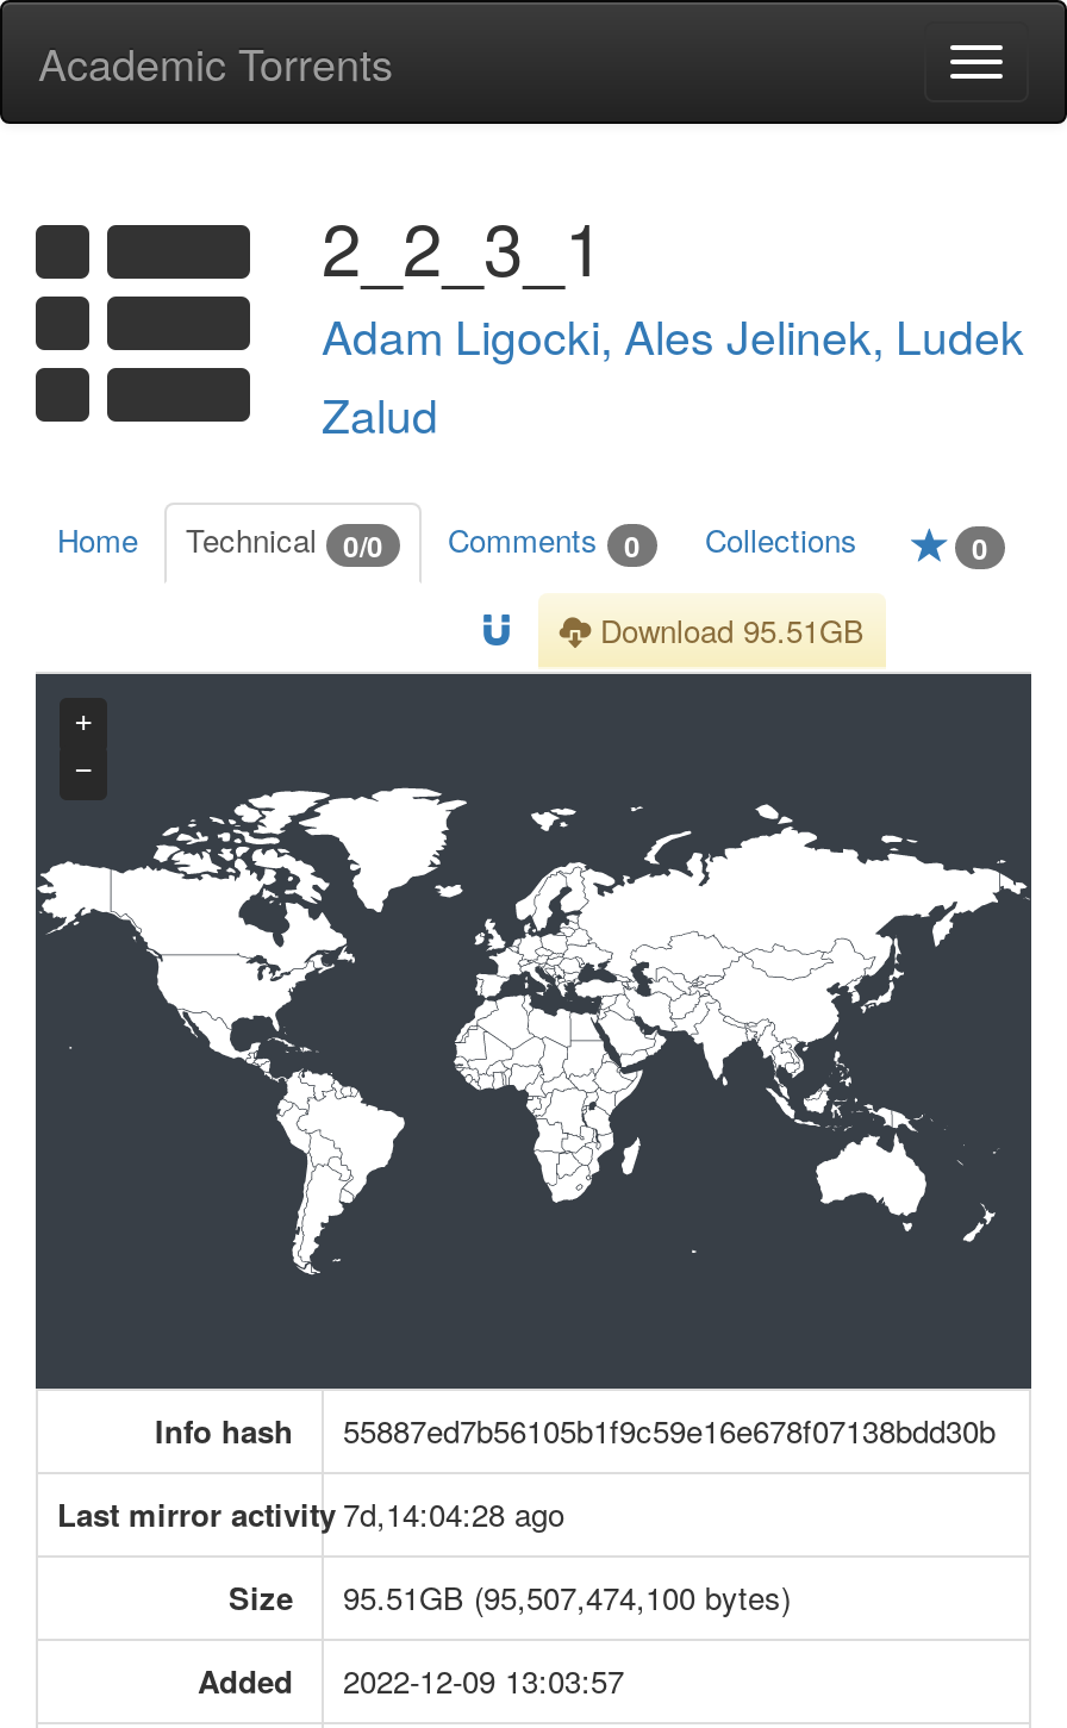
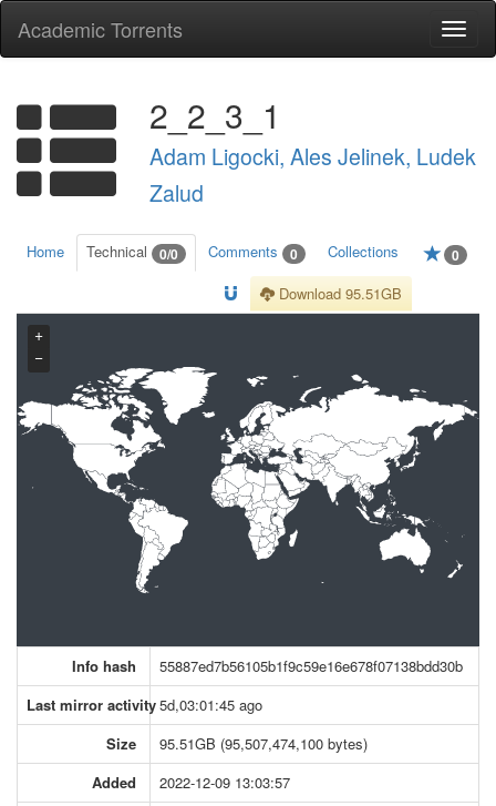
[57,1490,564,1535] Last mirror activity 7d,14:04:28 ago -> [27,694,262,715] Last mirror activity 5d,03:01:45 ago

